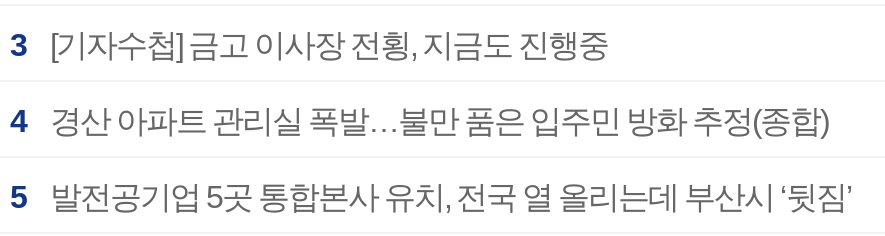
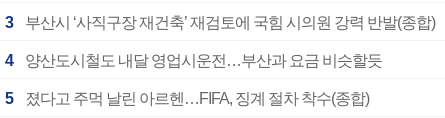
[50,28,608,62] [기자수첩] 금고 이사장 전횡, 지금도 진행중 -> [25,14,435,31] 부산시 ‘사직구장 재건축’ 재검토에 국힘 시의원 강력 반발(종합)
[50,104,828,138] 경산 아파트 관리실 폭발…불만 품은 입주민 방화 추정(종합) -> [25,52,382,69] 양산도시철도 내달 영업시운전…부산과 요금 비슷할듯
[50,180,852,214] 발전공기업 5곳 통합본사 유치, 전국 열 올리는데 부산시 ‘뒷짐’ -> [25,90,369,107] 졌다고 주먹 날린 아르헨…FIFA, 징계 절차 착수(종합)

